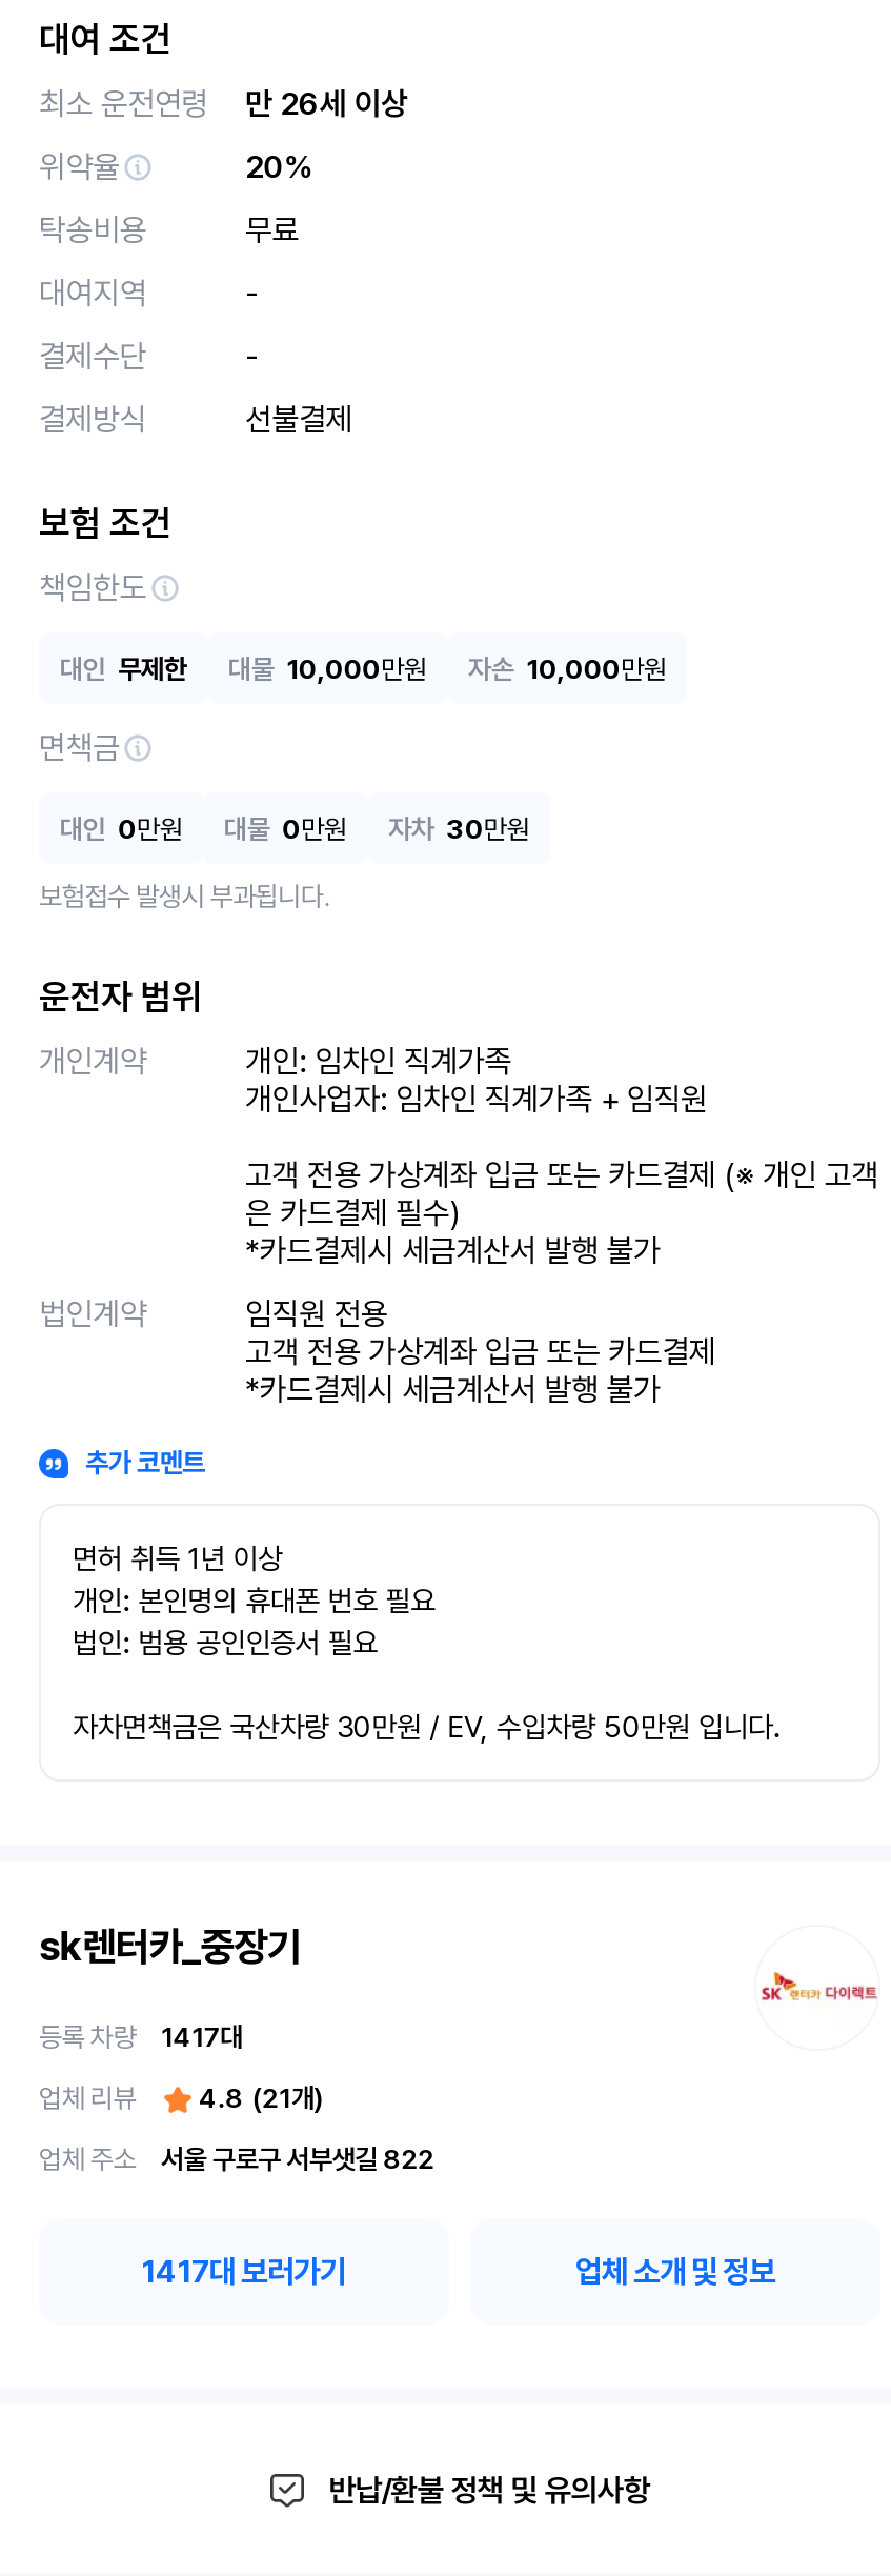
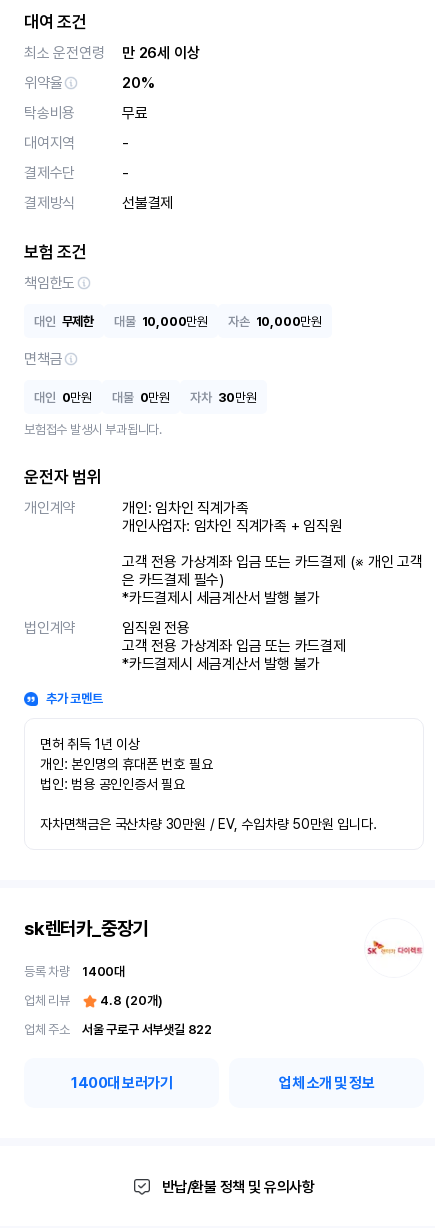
[39,2021,243,2053] 등록 차량 1417대 -> [24,964,125,979] 등록 차량 1400대
[39,2082,324,2114] 업체 리뷰 4.8 (21개) -> [24,993,162,1008] 업체 리뷰 4.8 (20개)
[142,2253,346,2291] 1417대 보러가기 -> [71,1074,172,1092] 1400대 보러가기

